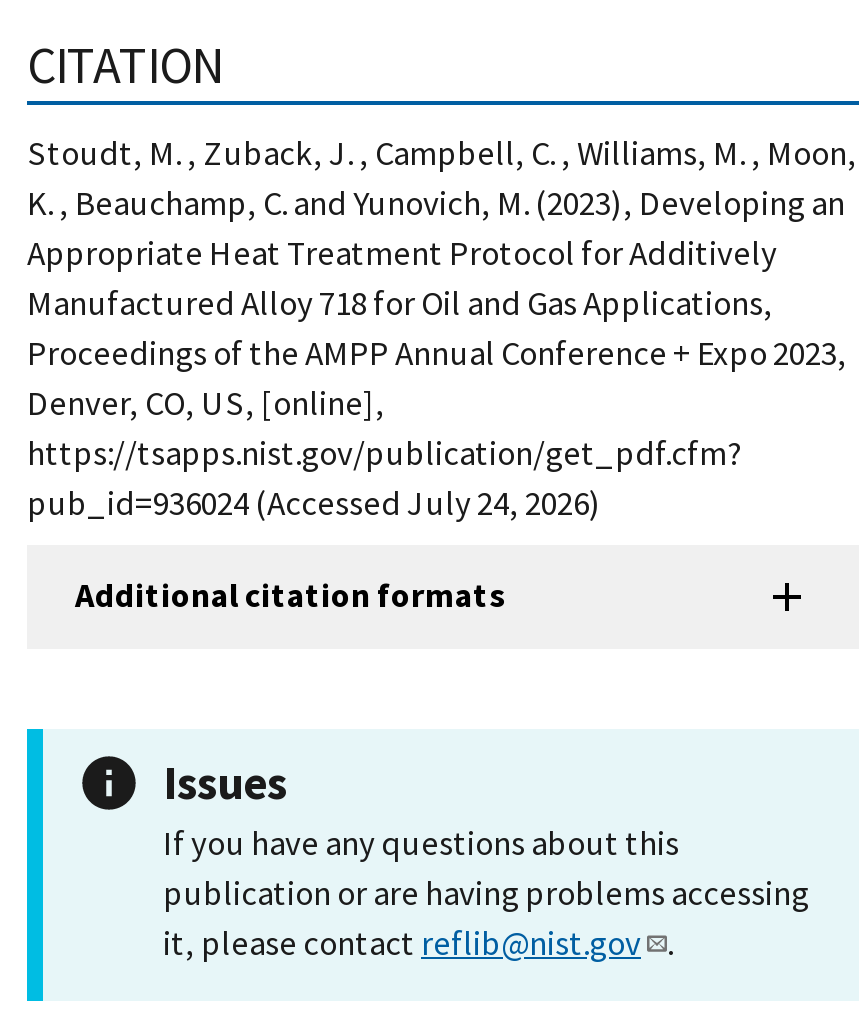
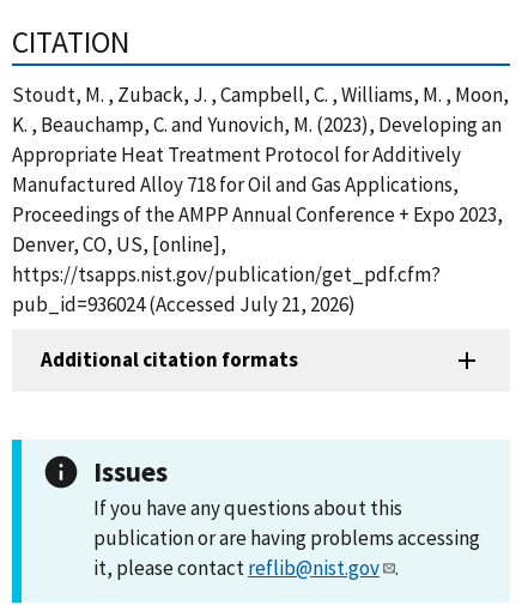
[27,481,601,525] pub_id=936024 (Accessed July 24, 2026) -> [12,291,356,317] pub_id=936024 (Accessed July 21, 2026)

